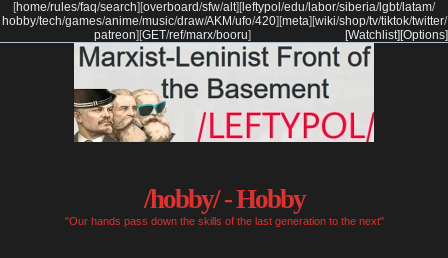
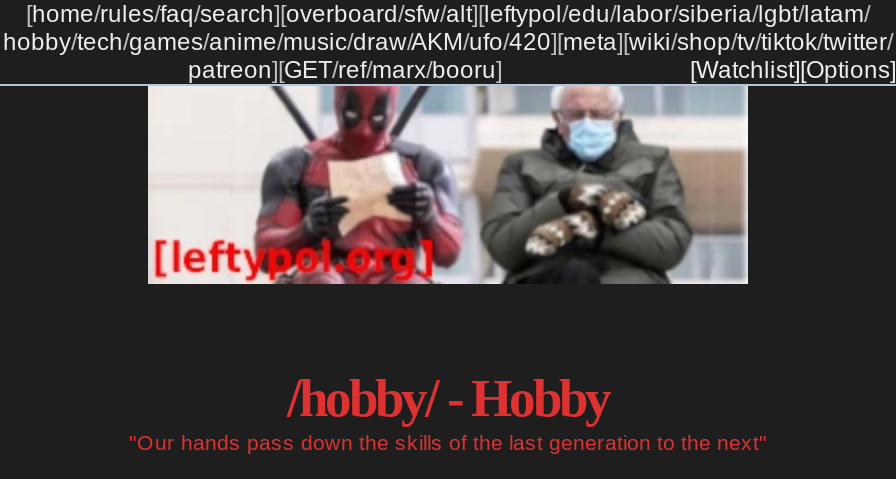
[73,43,375,143] [image] -> [146,84,750,286] [image]

